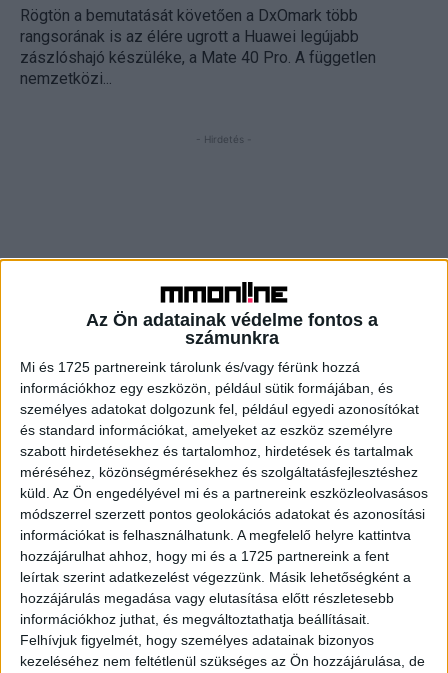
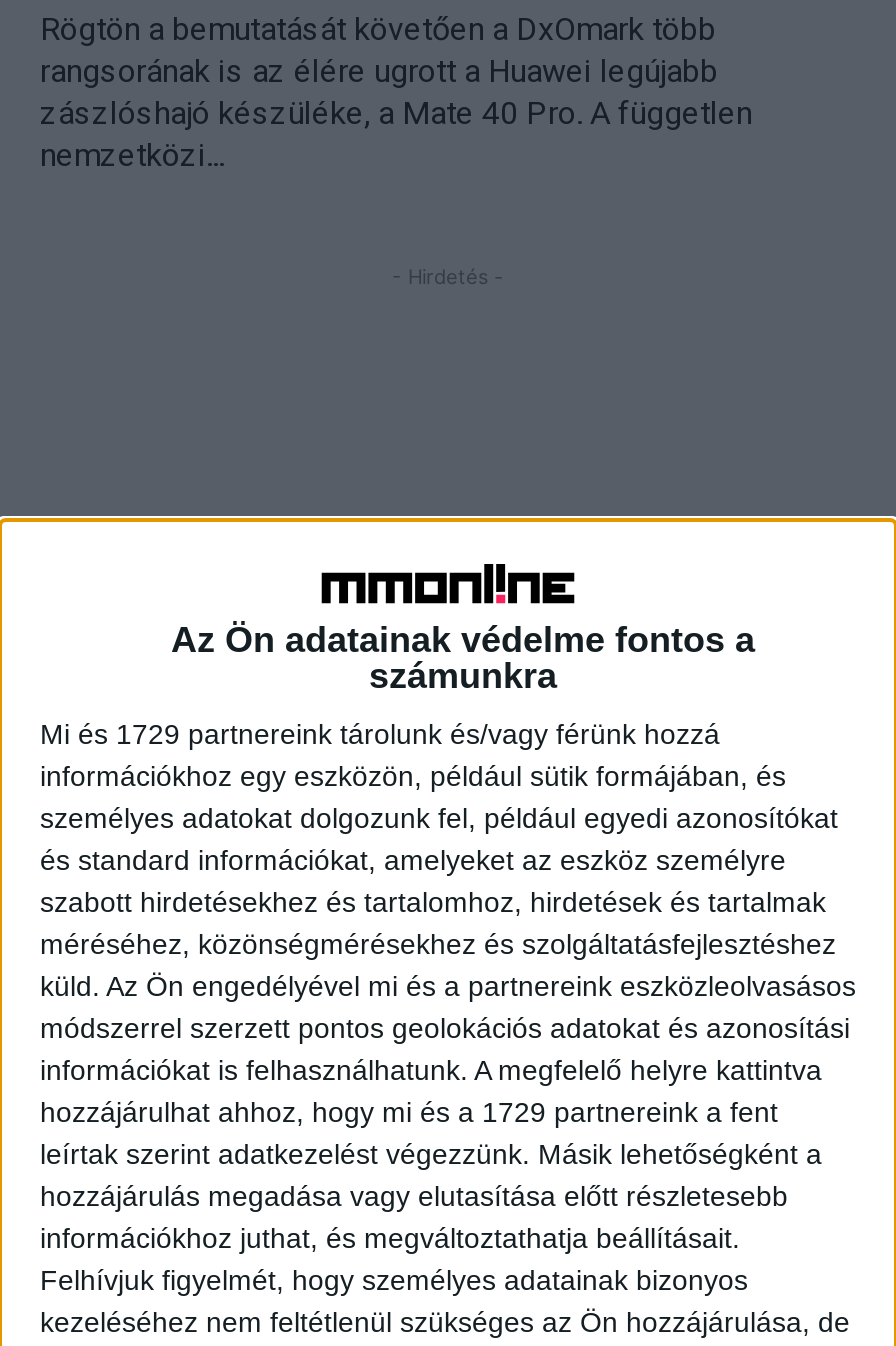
[20,359,360,375] Mi és 1725 partnereink tárolunk és/vagy férünk hozzá -> [40,718,720,750] Mi és 1729 partnereink tárolunk és/vagy férünk hozzá
[20,548,389,564] hozzájárulhat ahhoz, hogy mi és a 1725 partnereink a fent -> [40,1096,778,1128] hozzájárulhat ahhoz, hogy mi és a 1729 partnereink a fent

